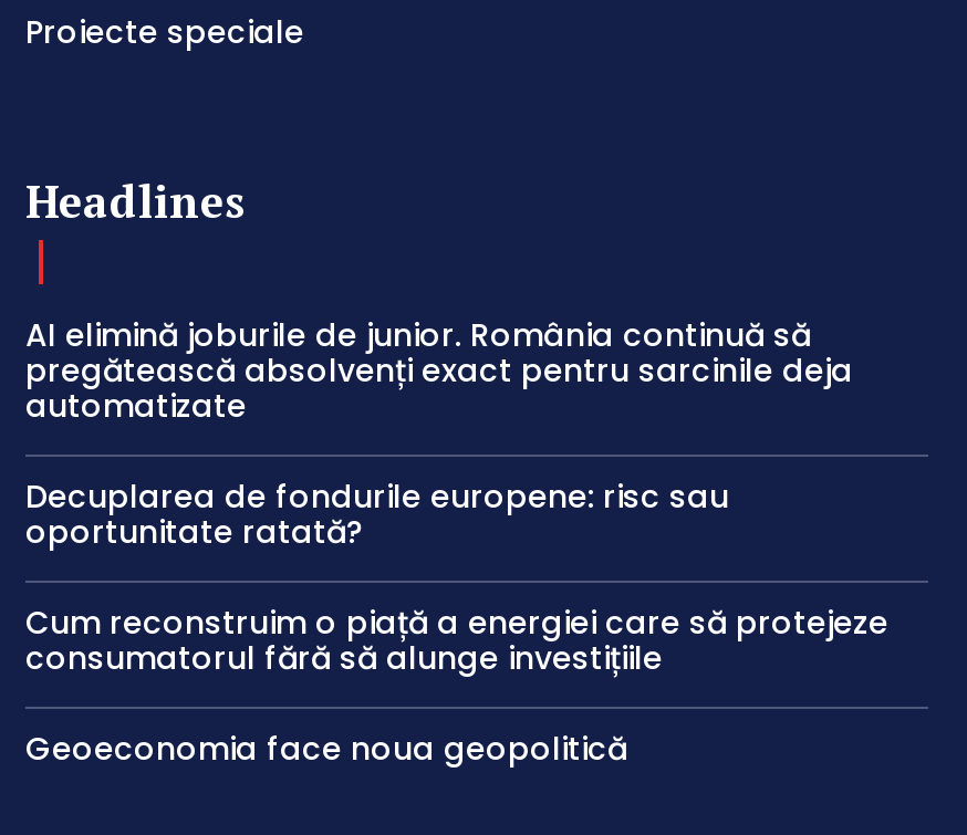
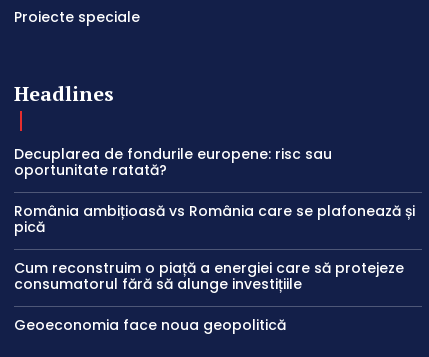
[25,312,853,427] AI elimină joburile de junior. România continuă să | pregătească absolvenți exact pentru sarcinile deja | automatizate -> none
moved [25,474,729,553] -> [14,144,332,180]: Decuplarea de fondurile europene: risc sau | oportunitate ratată?
none -> [14,201,415,237] România ambițioasă vs România care se plafonează și | pică

